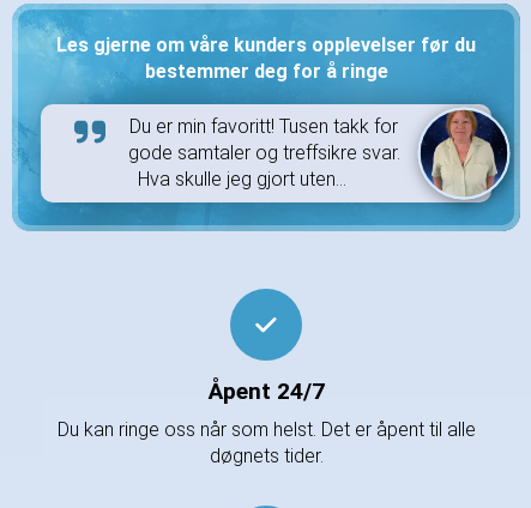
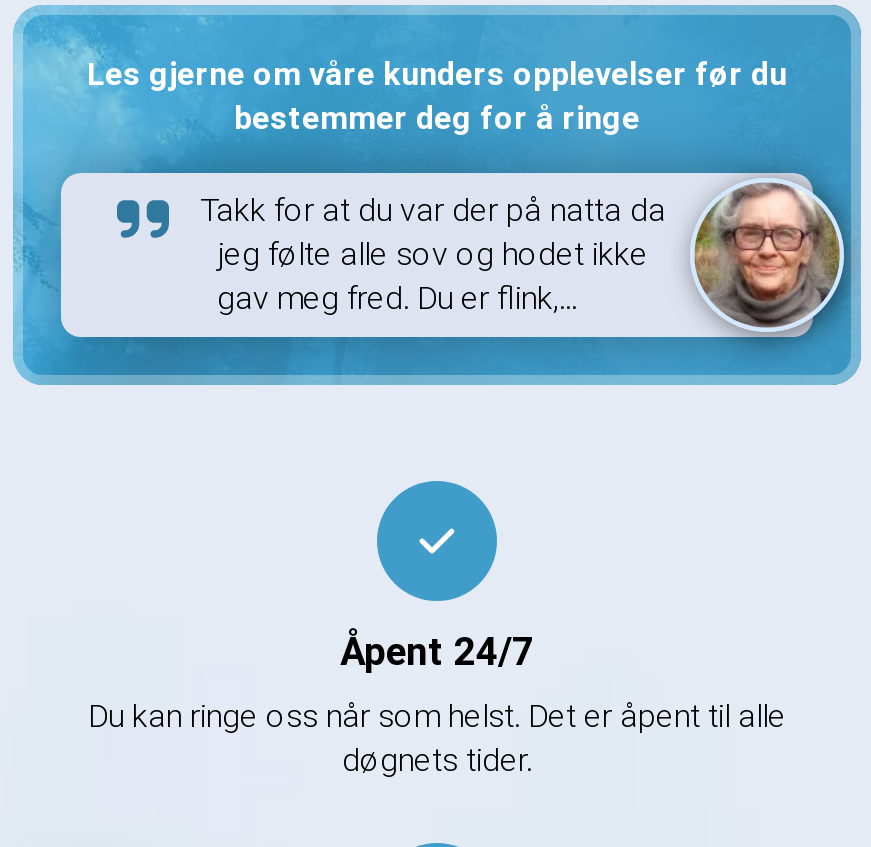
[128,110,508,196] [image] | Du er min favoritt! Tusen takk for | gode samtaler og treffsikre svar. | Hva skulle jeg gjort uten... -> [200,183,841,329] [image] | Takk for at du var der på natta da | jeg følte alle sov og hodet ikke | gav meg fred. Du er flink,...

